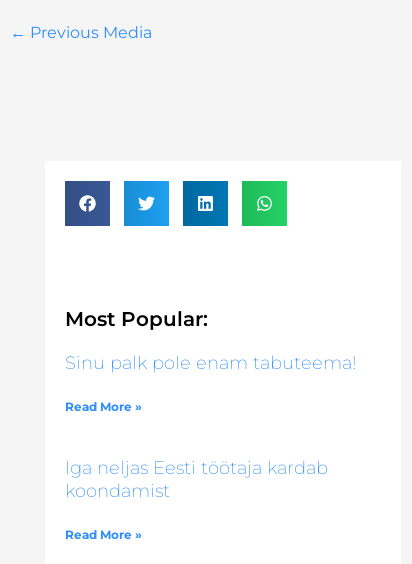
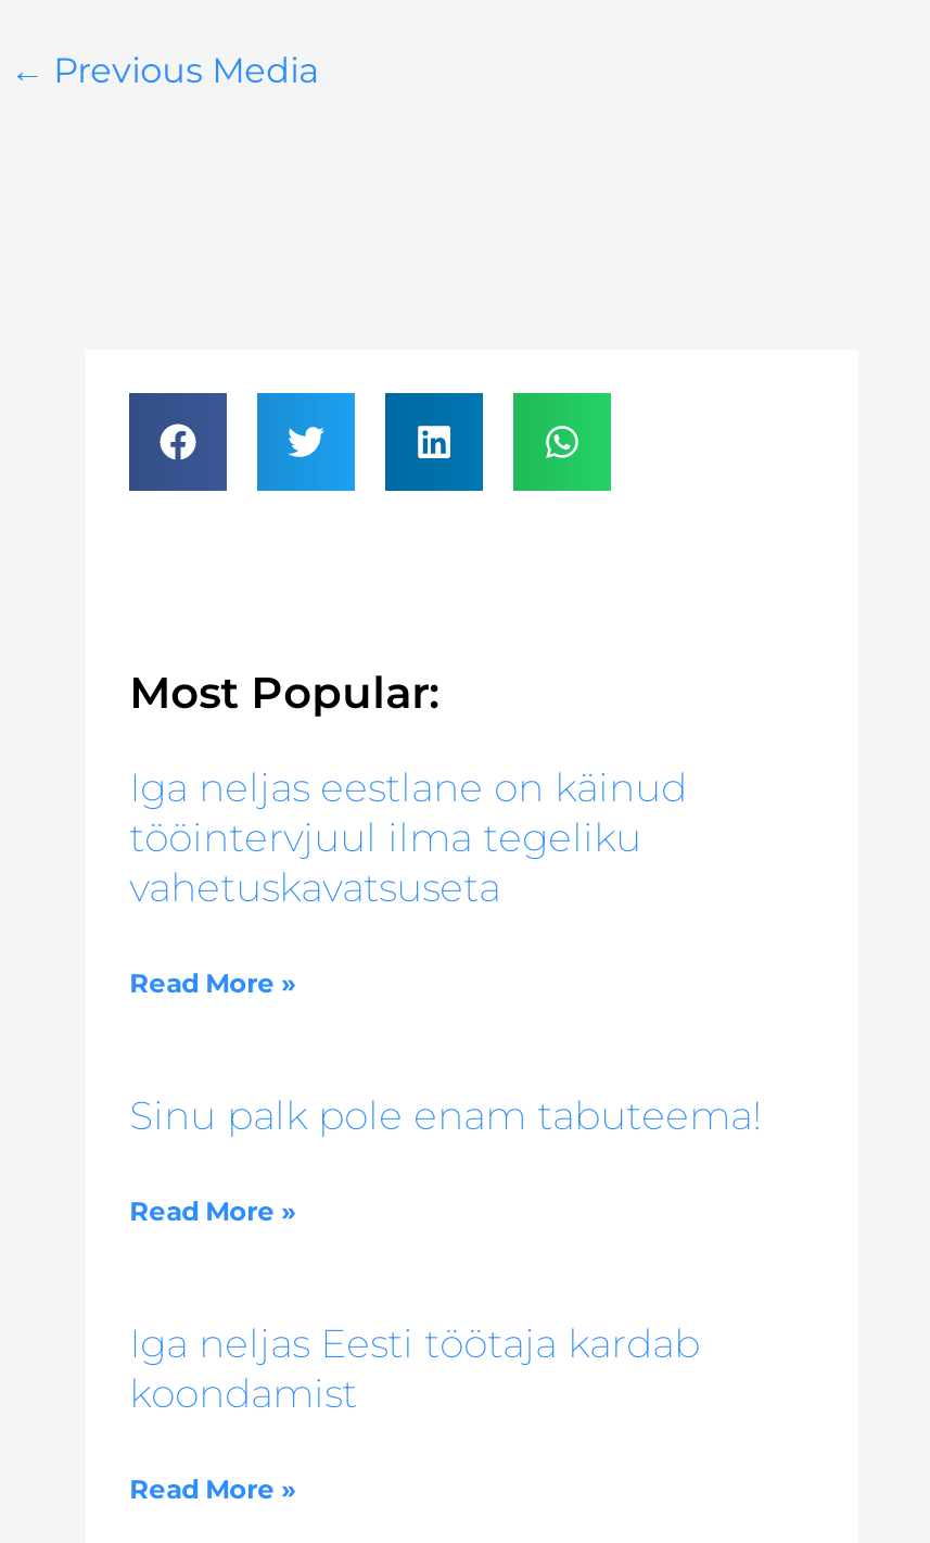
none -> [130,764,687,999] Iga neljas eestlane on käinud | tööintervjuul ilma tegeliku | vahetuskavatsuseta | Read More »

